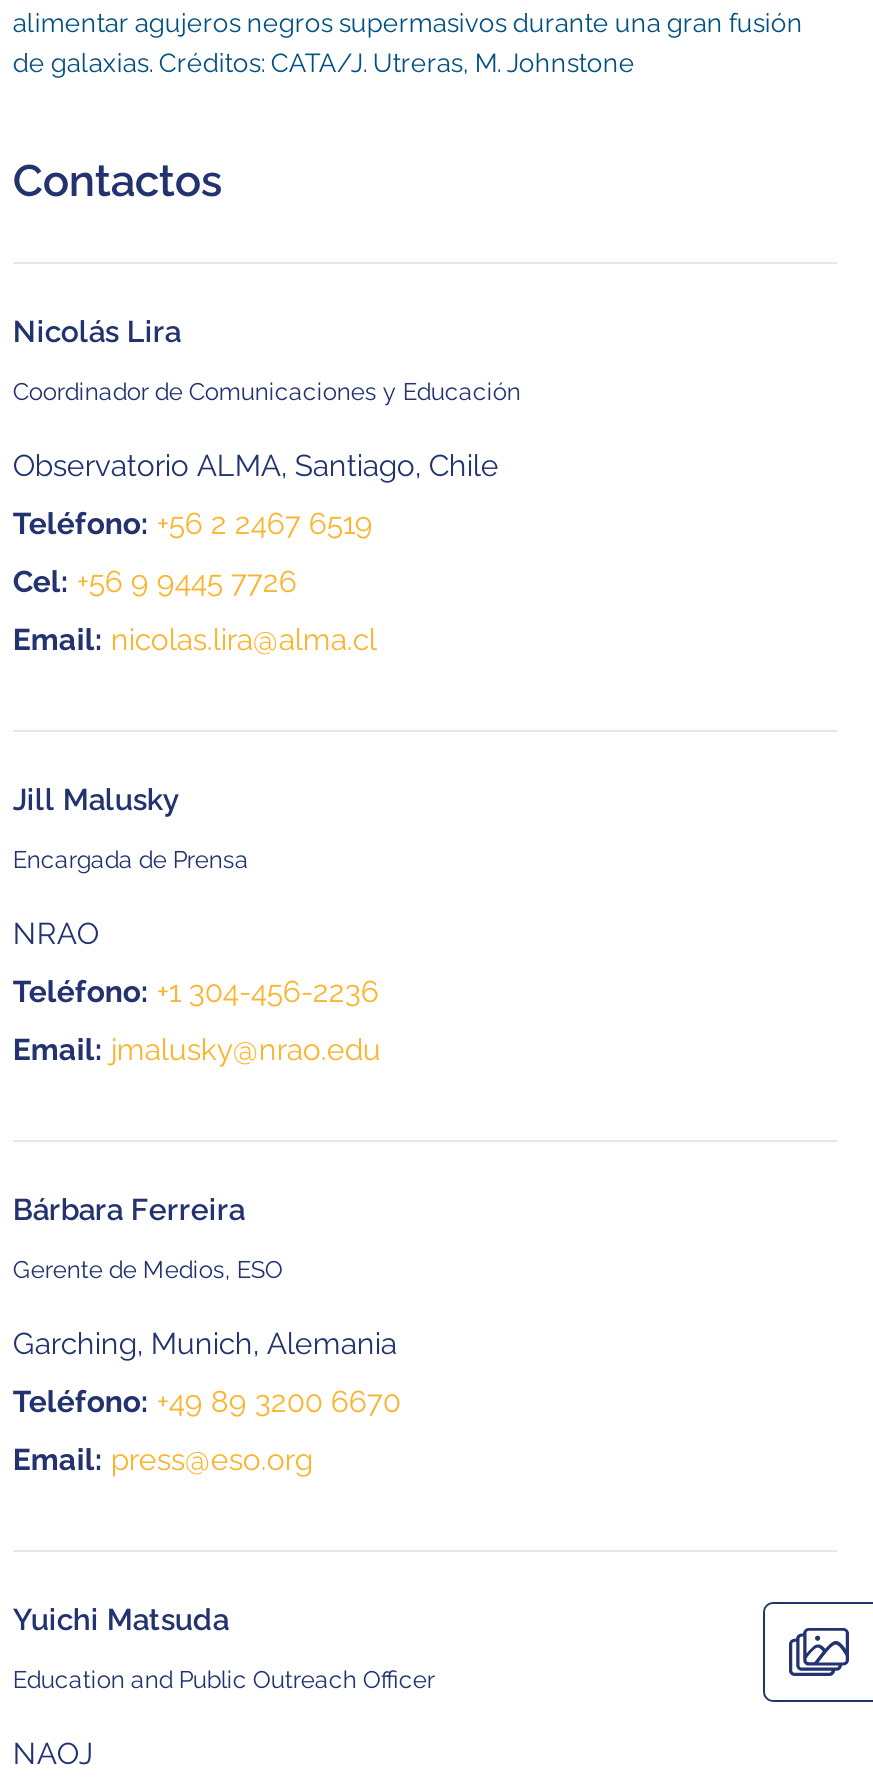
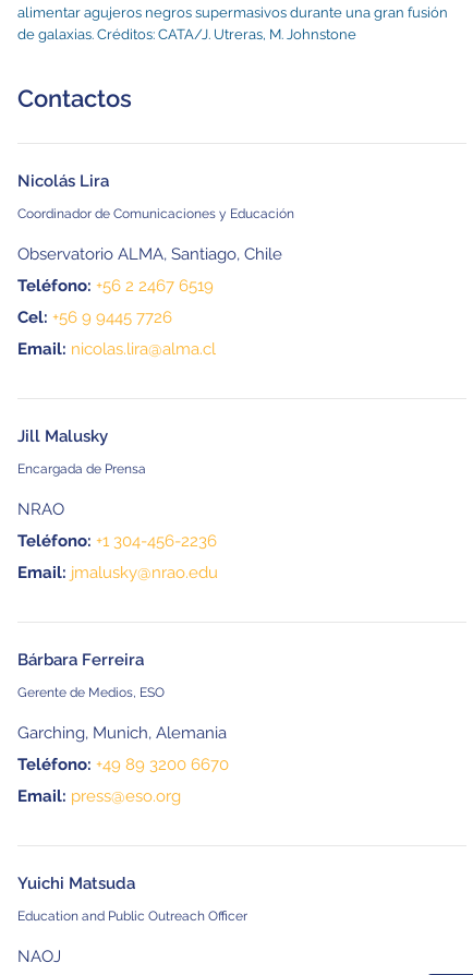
[761,1600,867,1704] [image] -> none

